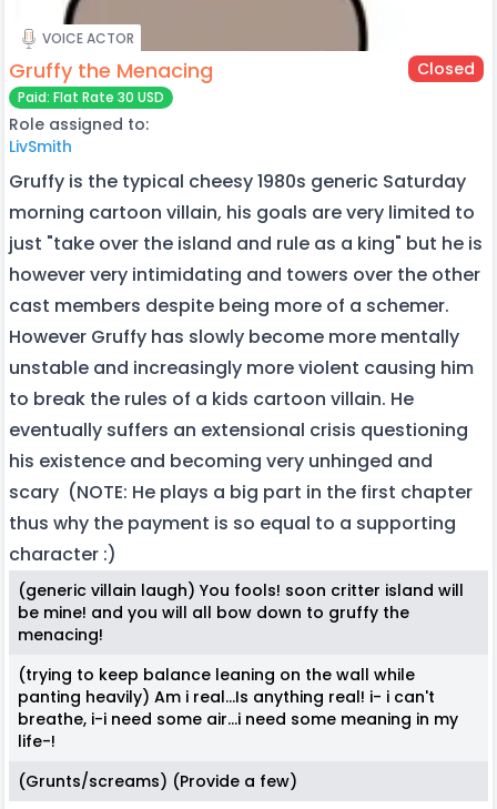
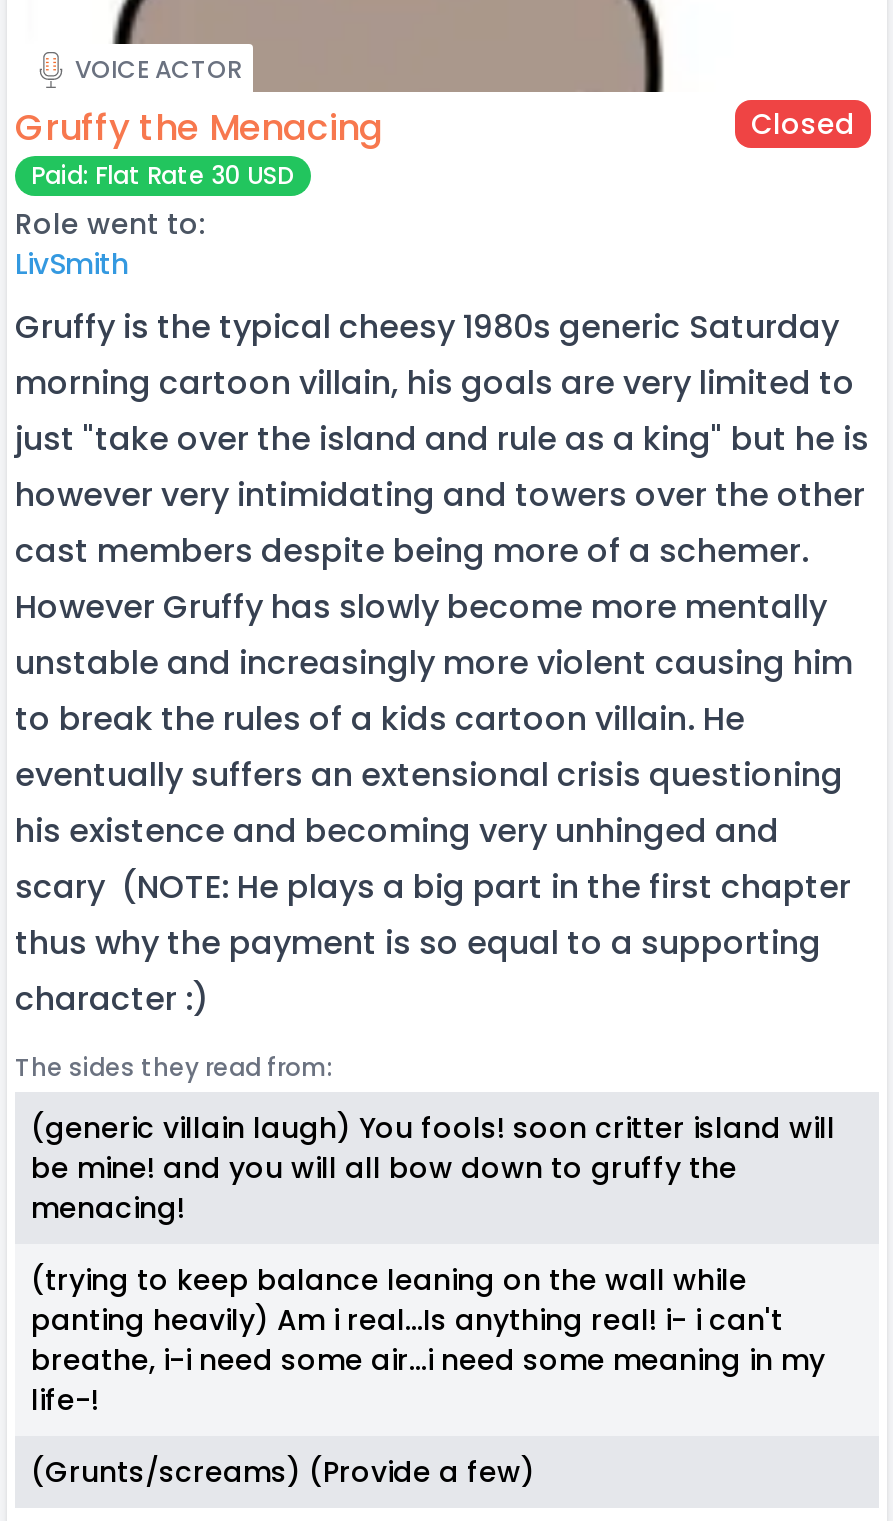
[9,113,149,135] Role assigned to: -> [15,204,205,244] Role went to:
none -> [15,1050,333,1084] The sides they read from:

